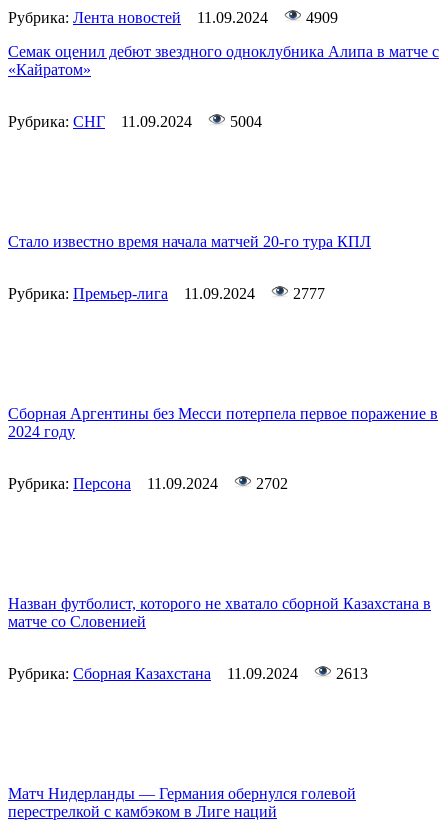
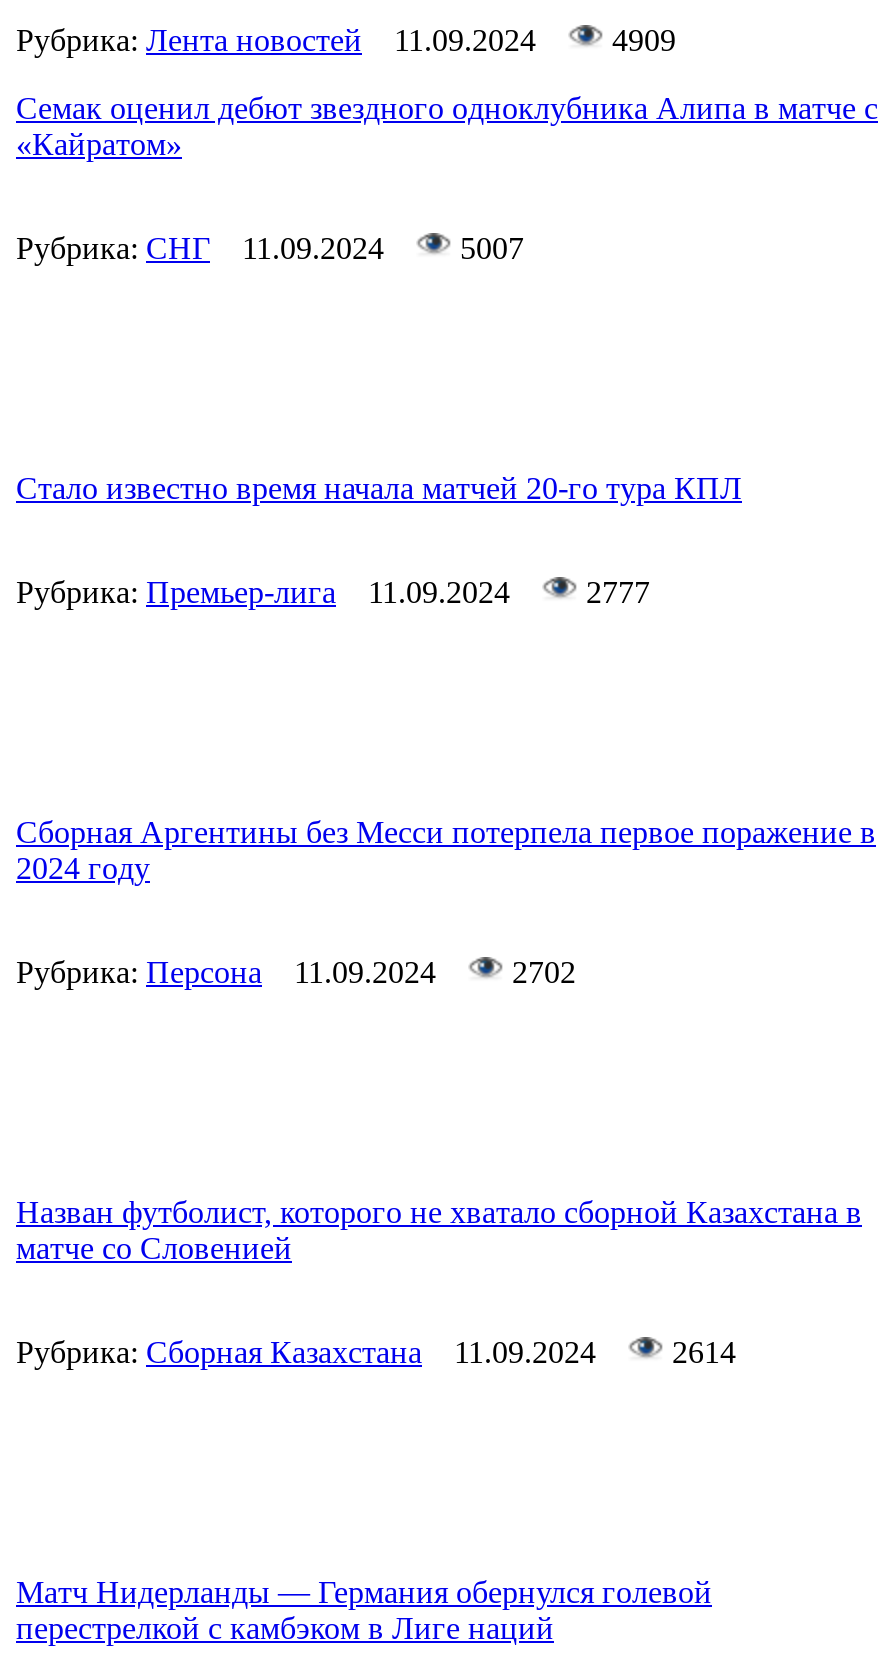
[230,113,262,130] 5004 -> [460,232,524,266] 5007
[336,665,368,682] 2613 -> [672,1336,736,1370] 2614

